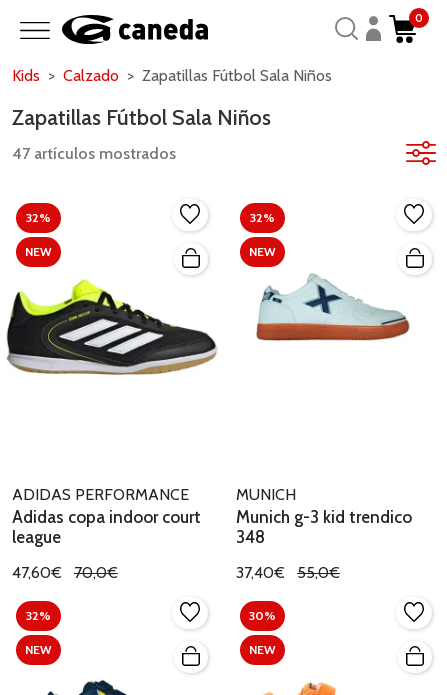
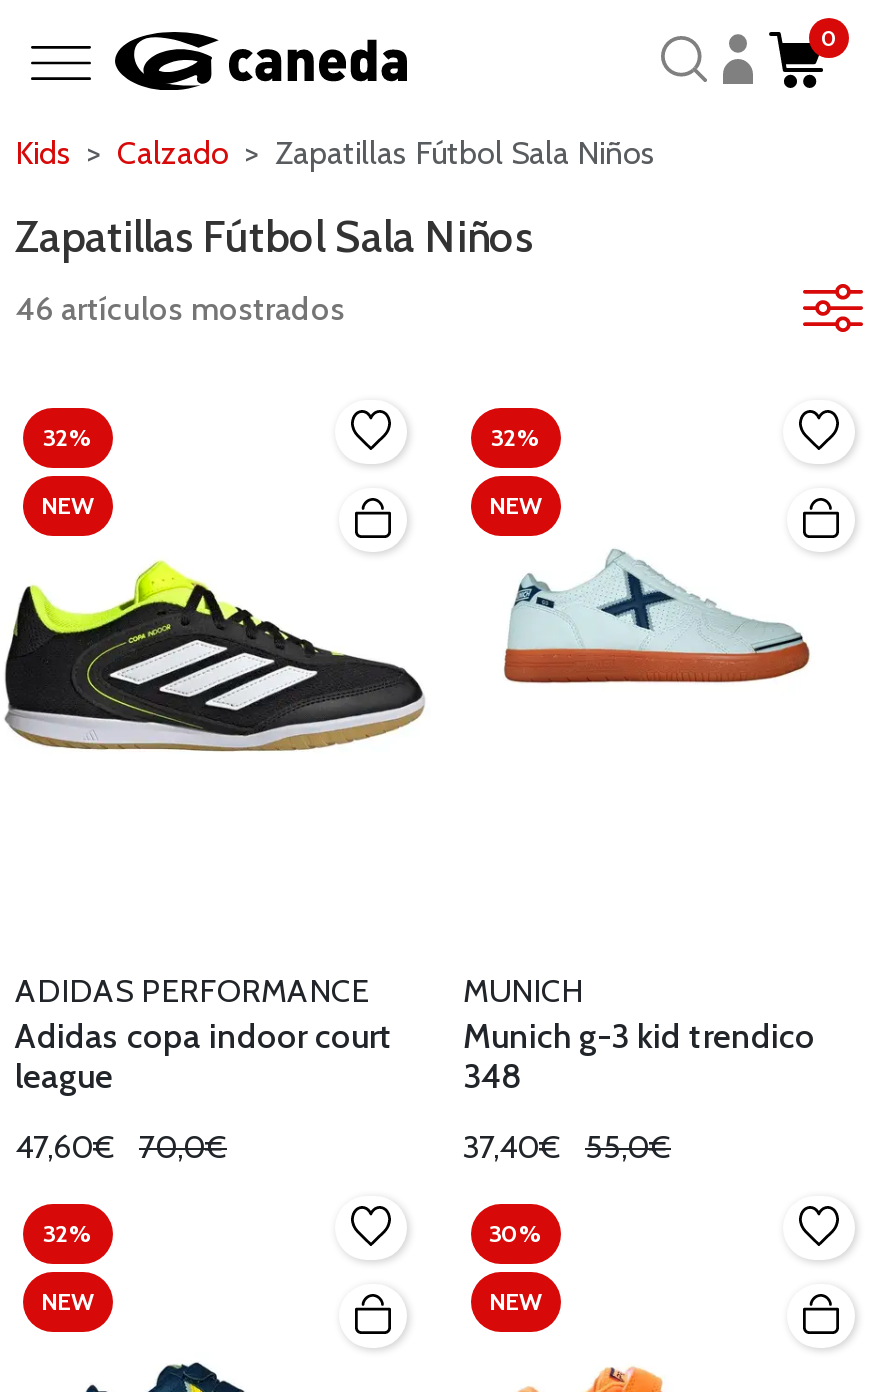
[12,144,176,163] 47 artículos mostrados -> [15,291,345,329] 46 artículos mostrados

